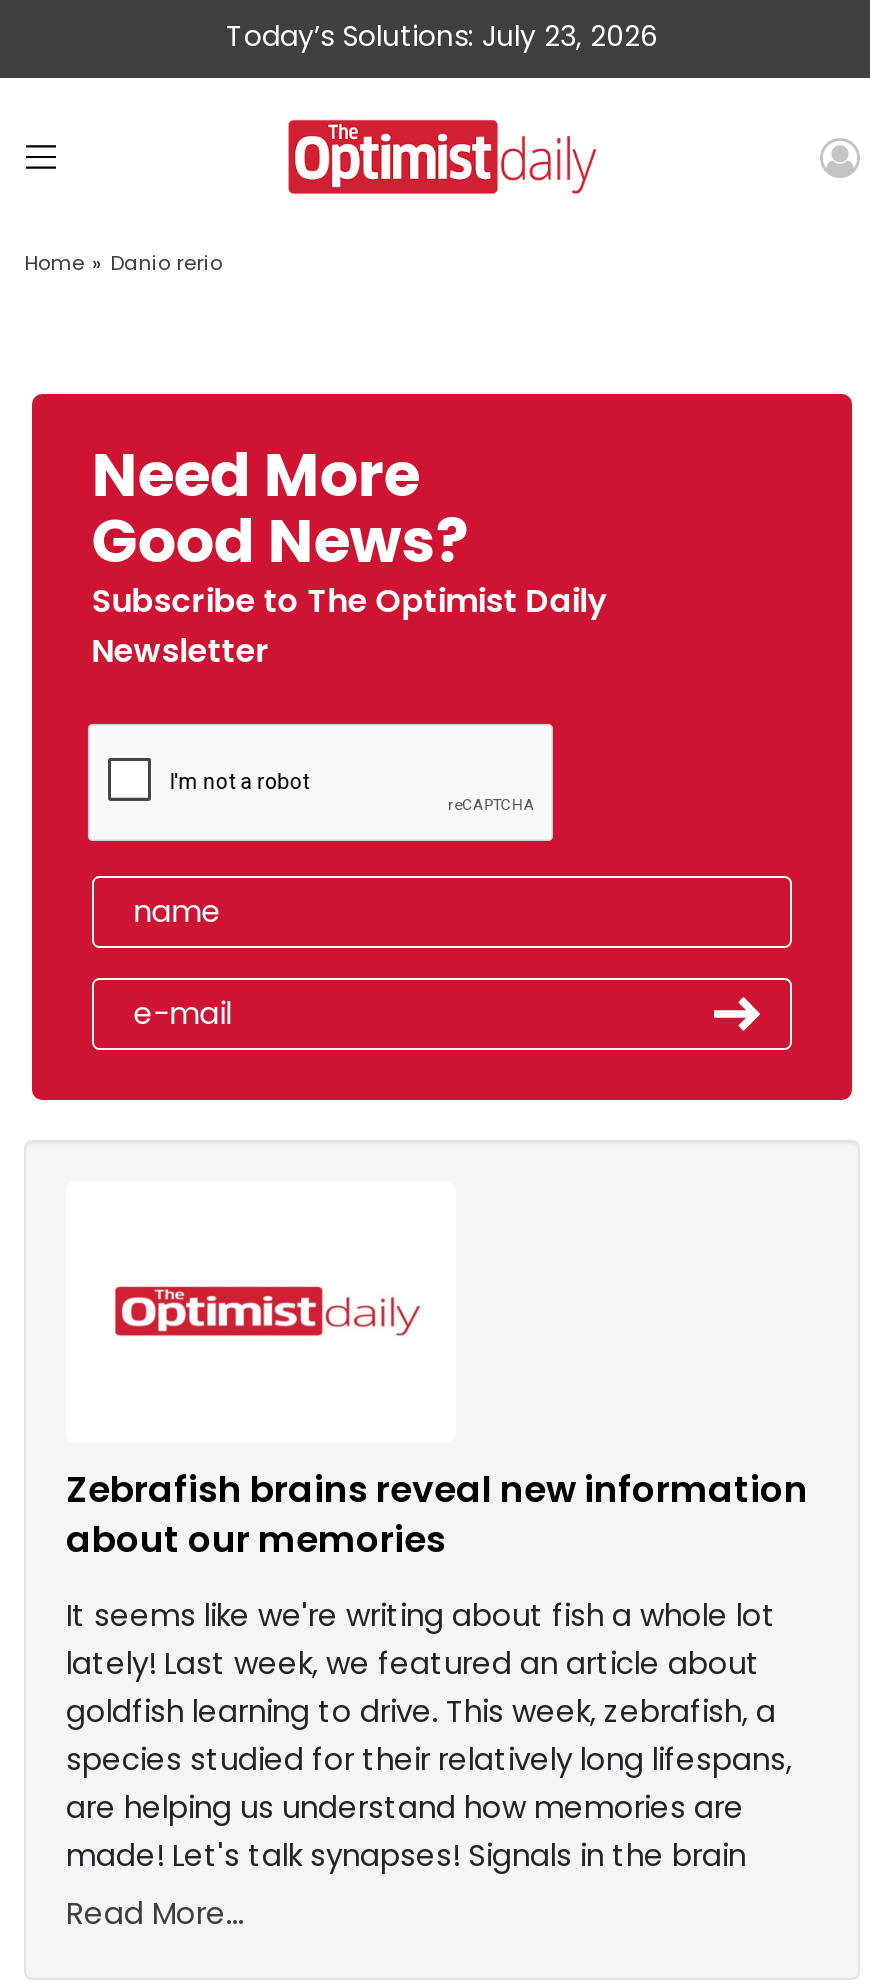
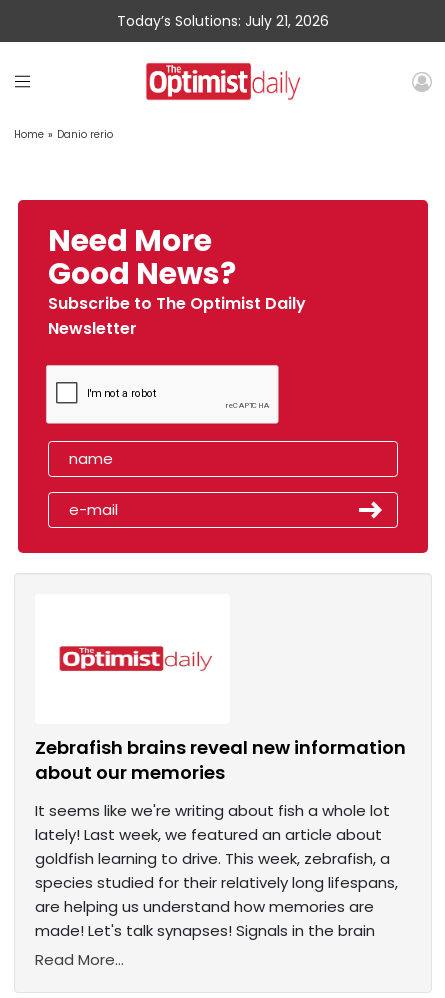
[226,16,658,56] Today’s Solutions: July 23, 2026 -> [117,11,329,31] Today’s Solutions: July 21, 2026

